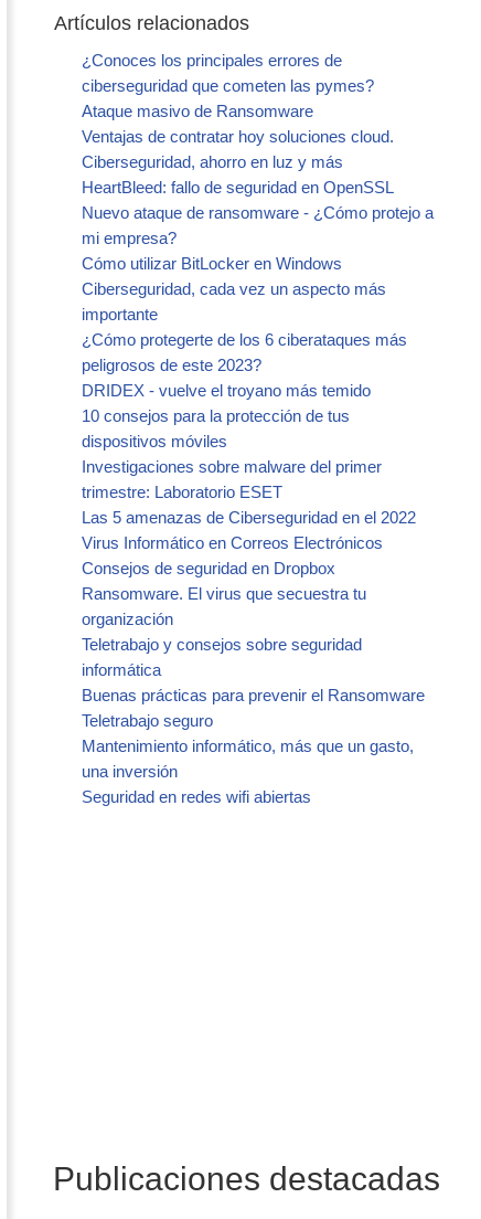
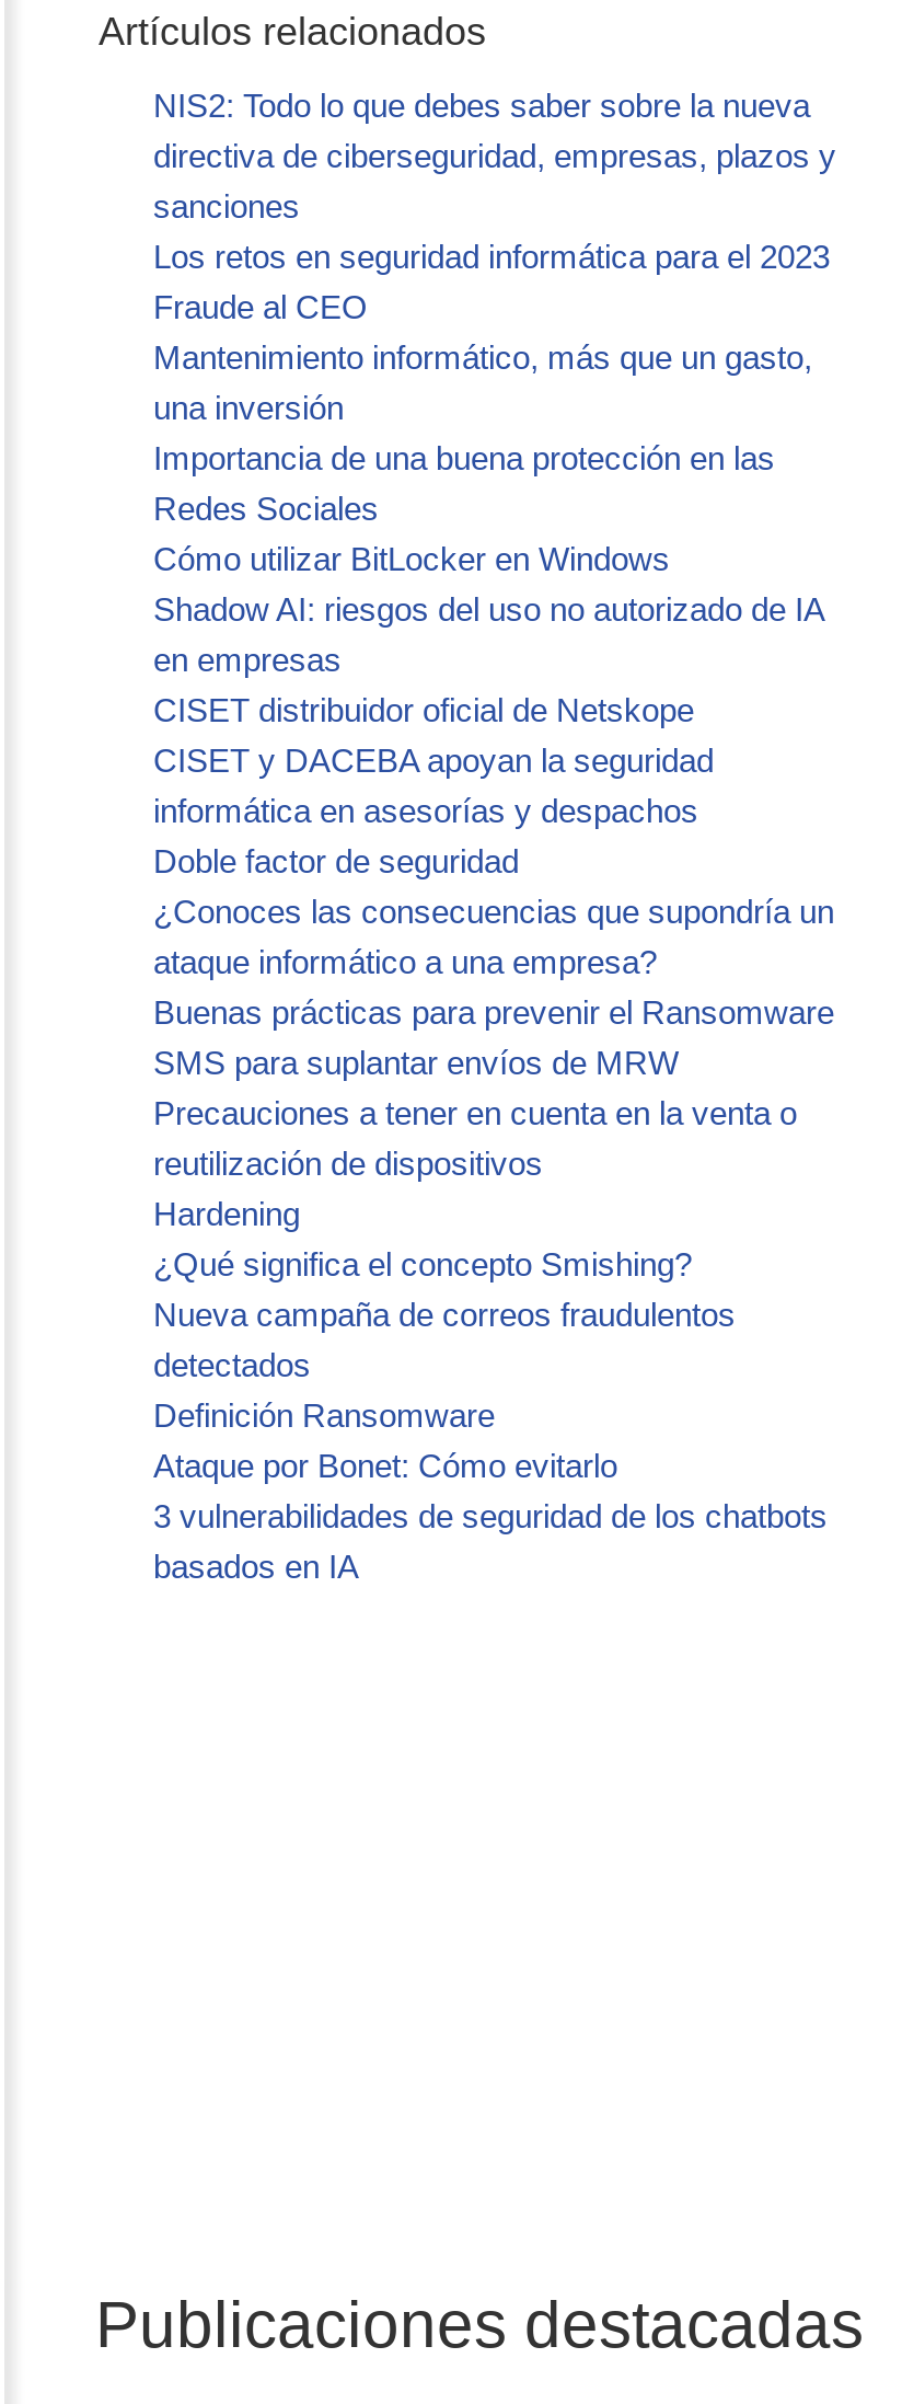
[82,51,434,730] ¿Conoces los principales errores de | ciberseguridad que cometen las pymes? | Ataque masivo de Ransomware | Ventajas de contratar hoy soluciones cloud. | Ciberseguridad, ahorro en luz y más | HeartBleed: fallo de seguridad en OpenSSL | Nuevo ataque de ransomware - ¿Cómo protejo a | mi empresa? | Ciberseguridad, cada vez un aspecto más | importante | ¿Cómo protegerte de los 6 ciberataques más | peligrosos de este 2023? | DRIDEX - vuelve el troyano más temido | 10 consejos para la protección de tus | dispositivos móviles | Investigaciones sobre malware del primer | trimestre: Laboratorio ESET | Las 5 amenazas de Ciberseguridad en el 2022 | Virus Informático en Correos Electrónicos | Consejos de seguridad en Dropbox | Ransomware. El virus que secuestra tu | organización | Teletrabajo y consejos sobre seguridad | informática | Teletrabajo seguro -> [153,87,836,325] NIS2: Todo lo que debes saber sobre la nueva | directiva de ciberseguridad, empresas, plazos y | sanciones | Los retos en seguridad informática para el 2023 | Fraude al CEO
moved [82,254,342,273] -> [153,540,670,577]: Cómo utilizar BitLocker en Windows
moved [82,686,425,704] -> [153,993,834,1031]: Buenas prácticas para prevenir el Ransomware
moved [82,736,414,781] -> [153,338,812,426]: Mantenimiento informático, más que un gasto, | una inversión
[82,787,311,806] Seguridad en redes wifi abiertas -> [153,439,834,1585] Importancia de una buena protección en las | Redes Sociales | Shadow AI: riesgos del uso no autorizado de IA | en empresas | CISET distribuidor oficial de Netskope | CISET y DACEBA apoyan la seguridad | informática en asesorías y despachos | Doble factor de seguridad | ¿Conoces las consecuencias que supondría un | ataque informático a una empresa? | SMS para suplantar envíos de MRW | Precauciones a tener en cuenta en la venta o | reutilización de dispositivos | Hardening | ¿Qué significa el concepto Smishing? | Nueva campaña de correos fraudulentos | detectados | Definición Ransomware | Ataque por Bonet: Cómo evitarlo | 3 vulnerabilidades de seguridad de los chatbots | basados en IA

